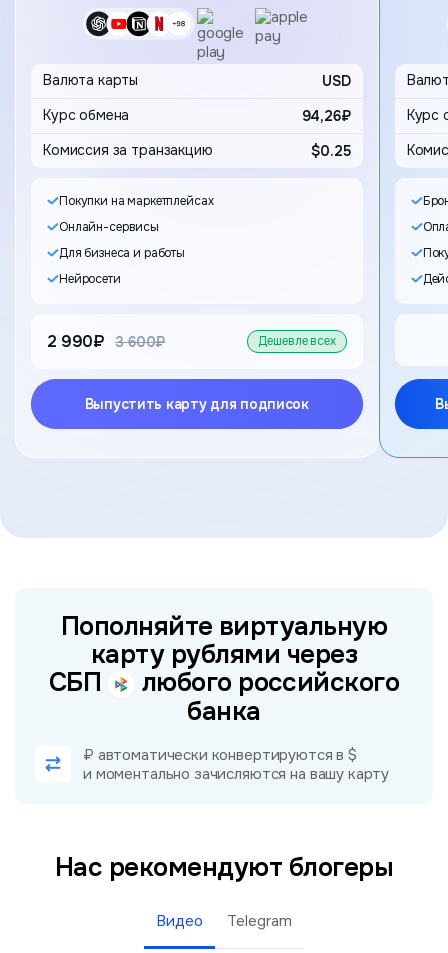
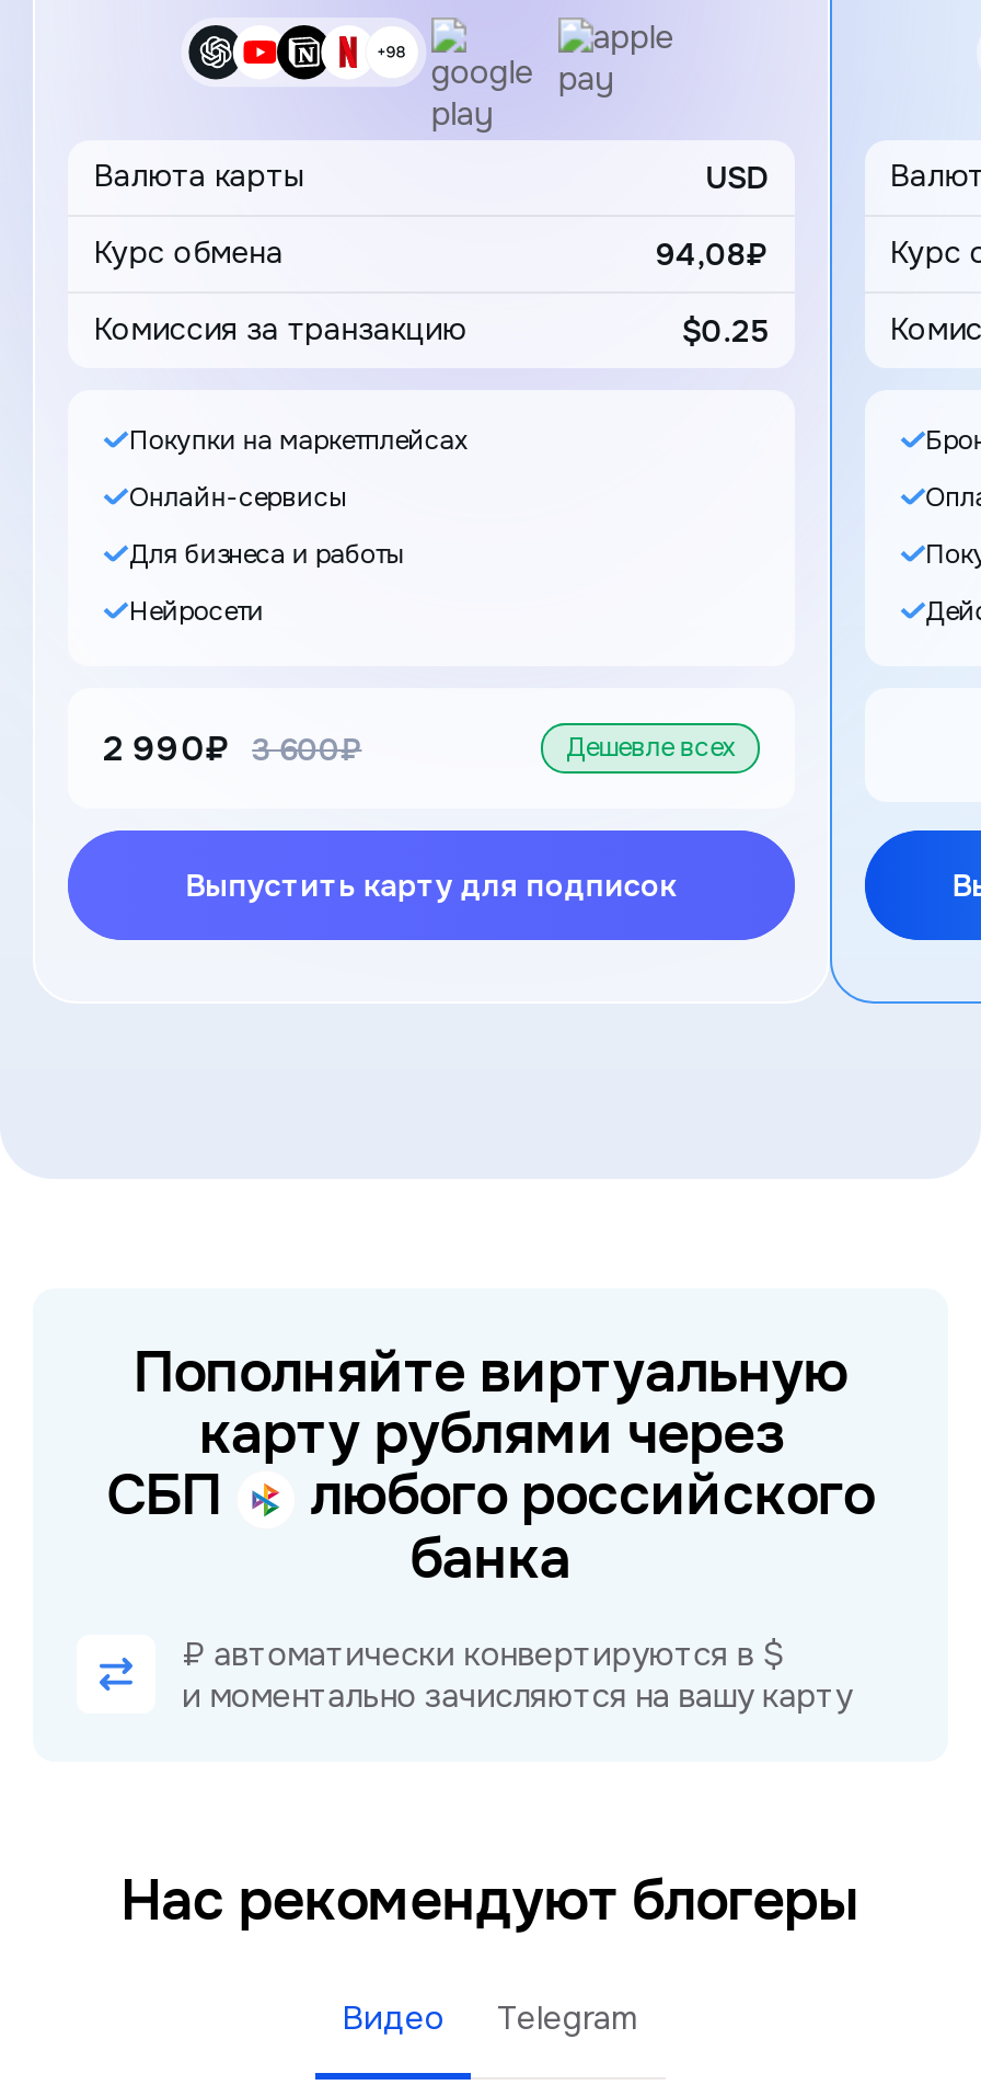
[301,107,351,125] 94,26₽ -> [656,235,768,275] 94,08₽

